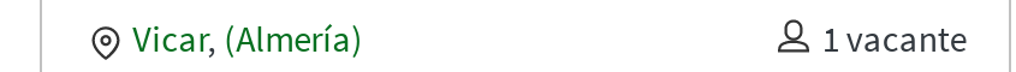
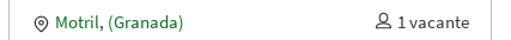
[133,15,363,61] Vicar, (Almería) -> [55,10,184,33] Motril, (Granada)

